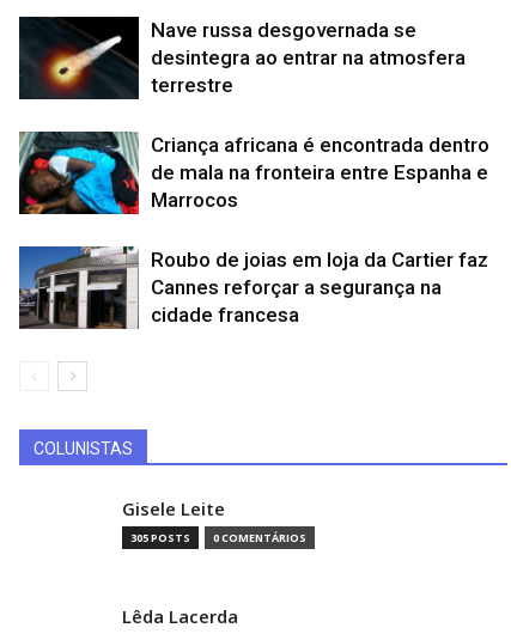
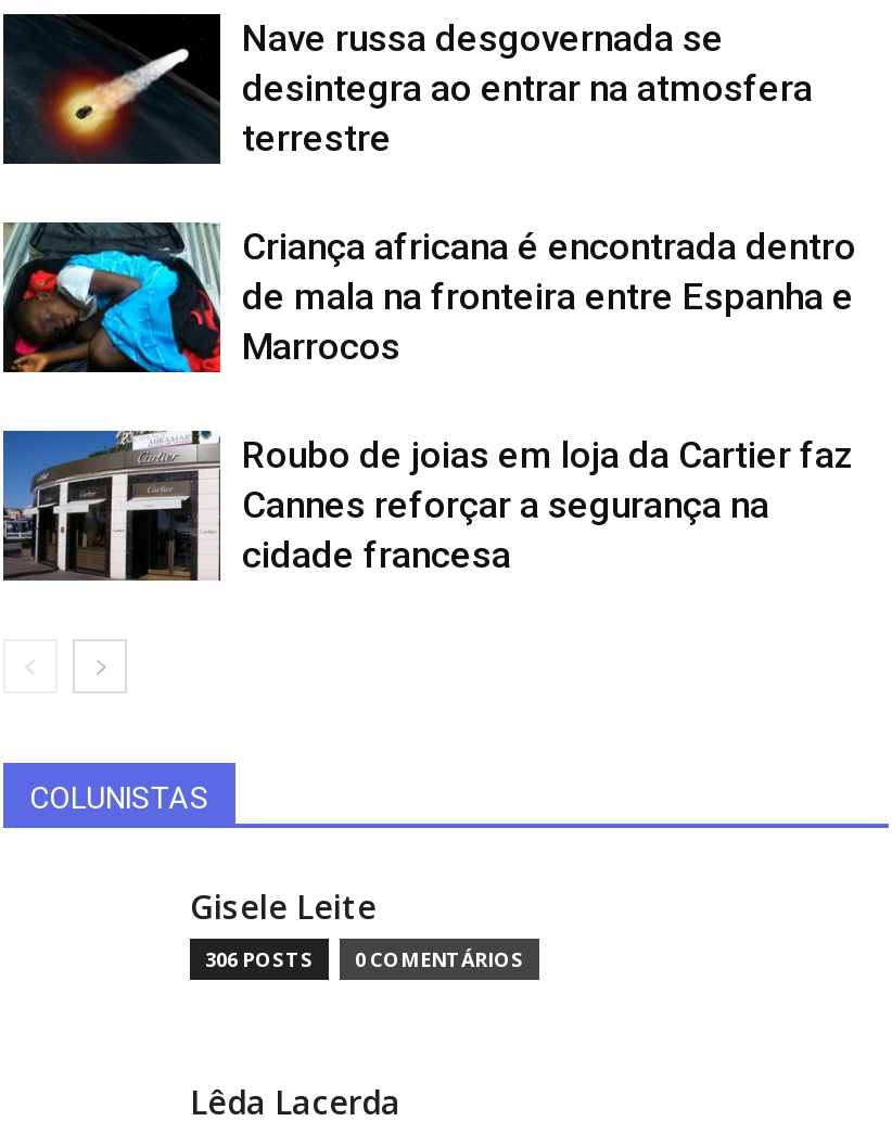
[130,530,306,546] 305 POSTS 0 COMENTÁRIOS -> [205,946,524,974] 306 POSTS 0 COMENTÁRIOS

